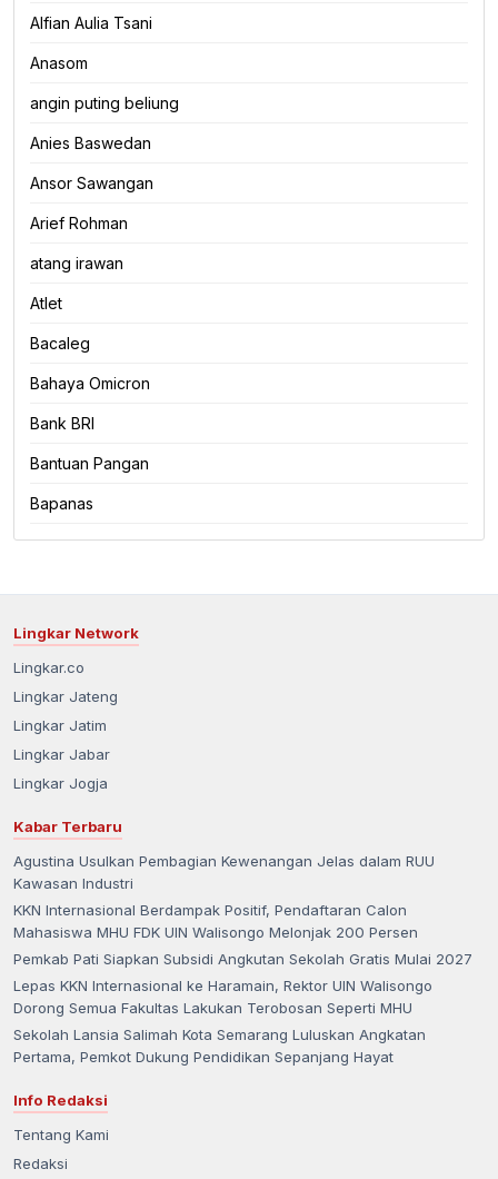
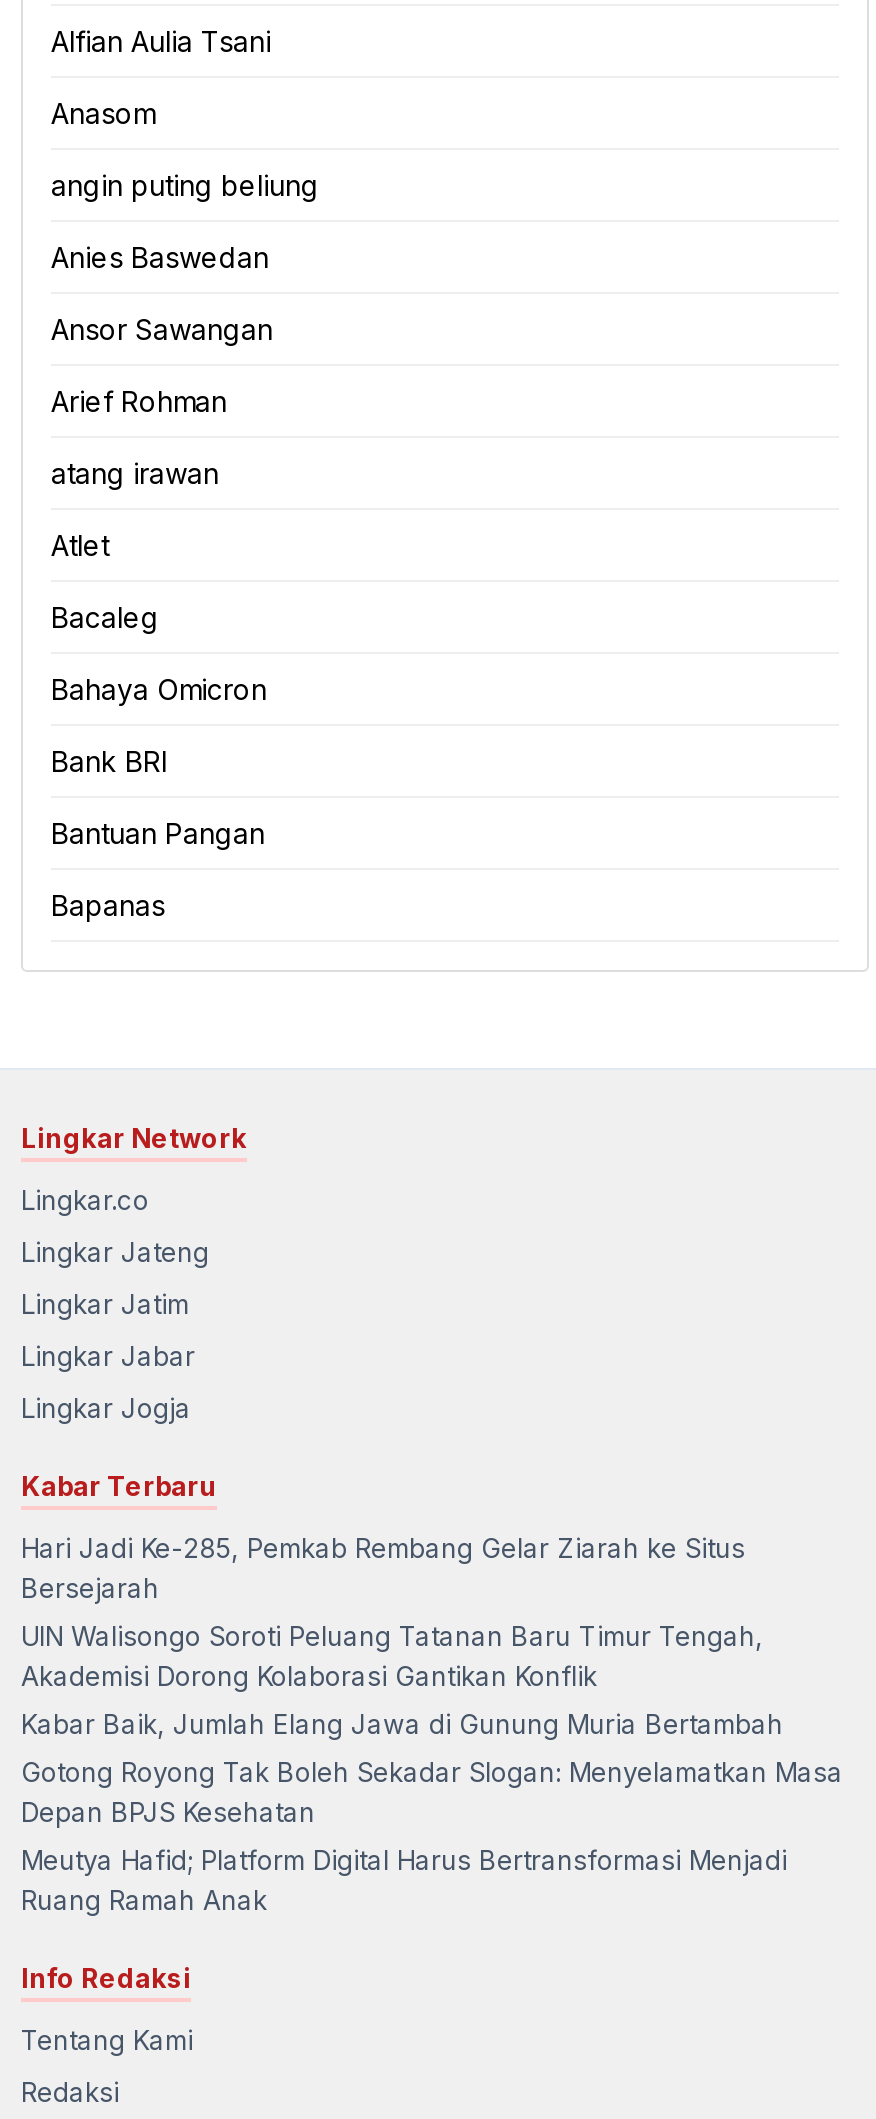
[13,852,435,892] Agustina Usulkan Pembagian Kewenangan Jelas dalam RUU | Kawasan Industri -> [21,1532,745,1604] Hari Jadi Ke-285, Pemkab Rembang Gelar Ziarah ke Situs | Bersejarah
[13,901,418,941] KKN Internasional Berdampak Positif, Pendaftaran Calon | Mahasiswa MHU FDK UIN Walisongo Melonjak 200 Persen -> [21,1620,763,1692] UIN Walisongo Soroti Peluang Tatanan Baru Timur Tengah, | Akademisi Dorong Kolaborasi Gantikan Konflik
[13,950,472,968] Pemkab Pati Siapkan Subsidi Angkutan Sekolah Gratis Mulai 2027 -> [21,1708,783,1740] Kabar Baik, Jumlah Elang Jawa di Gunung Muria Bertambah
[13,977,432,1017] Lepas KKN Internasional ke Haramain, Rektor UIN Walisongo | Dorong Semua Fakultas Lakukan Terobosan Seperti MHU -> [21,1756,843,1828] Gotong Royong Tak Boleh Sekadar Slogan: Menyelamatkan Masa | Depan BPJS Kesehatan
[13,1026,426,1066] Sekolah Lansia Salimah Kota Semarang Luluskan Angkatan | Pertama, Pemkot Dukung Pendidikan Sepanjang Hayat -> [21,1844,787,1916] Meutya Hafid; Platform Digital Harus Bertransformasi Menjadi | Ruang Ramah Anak

